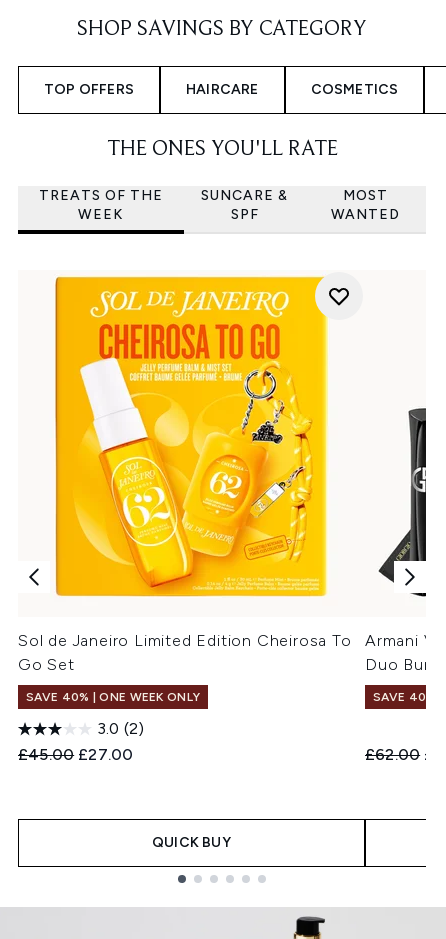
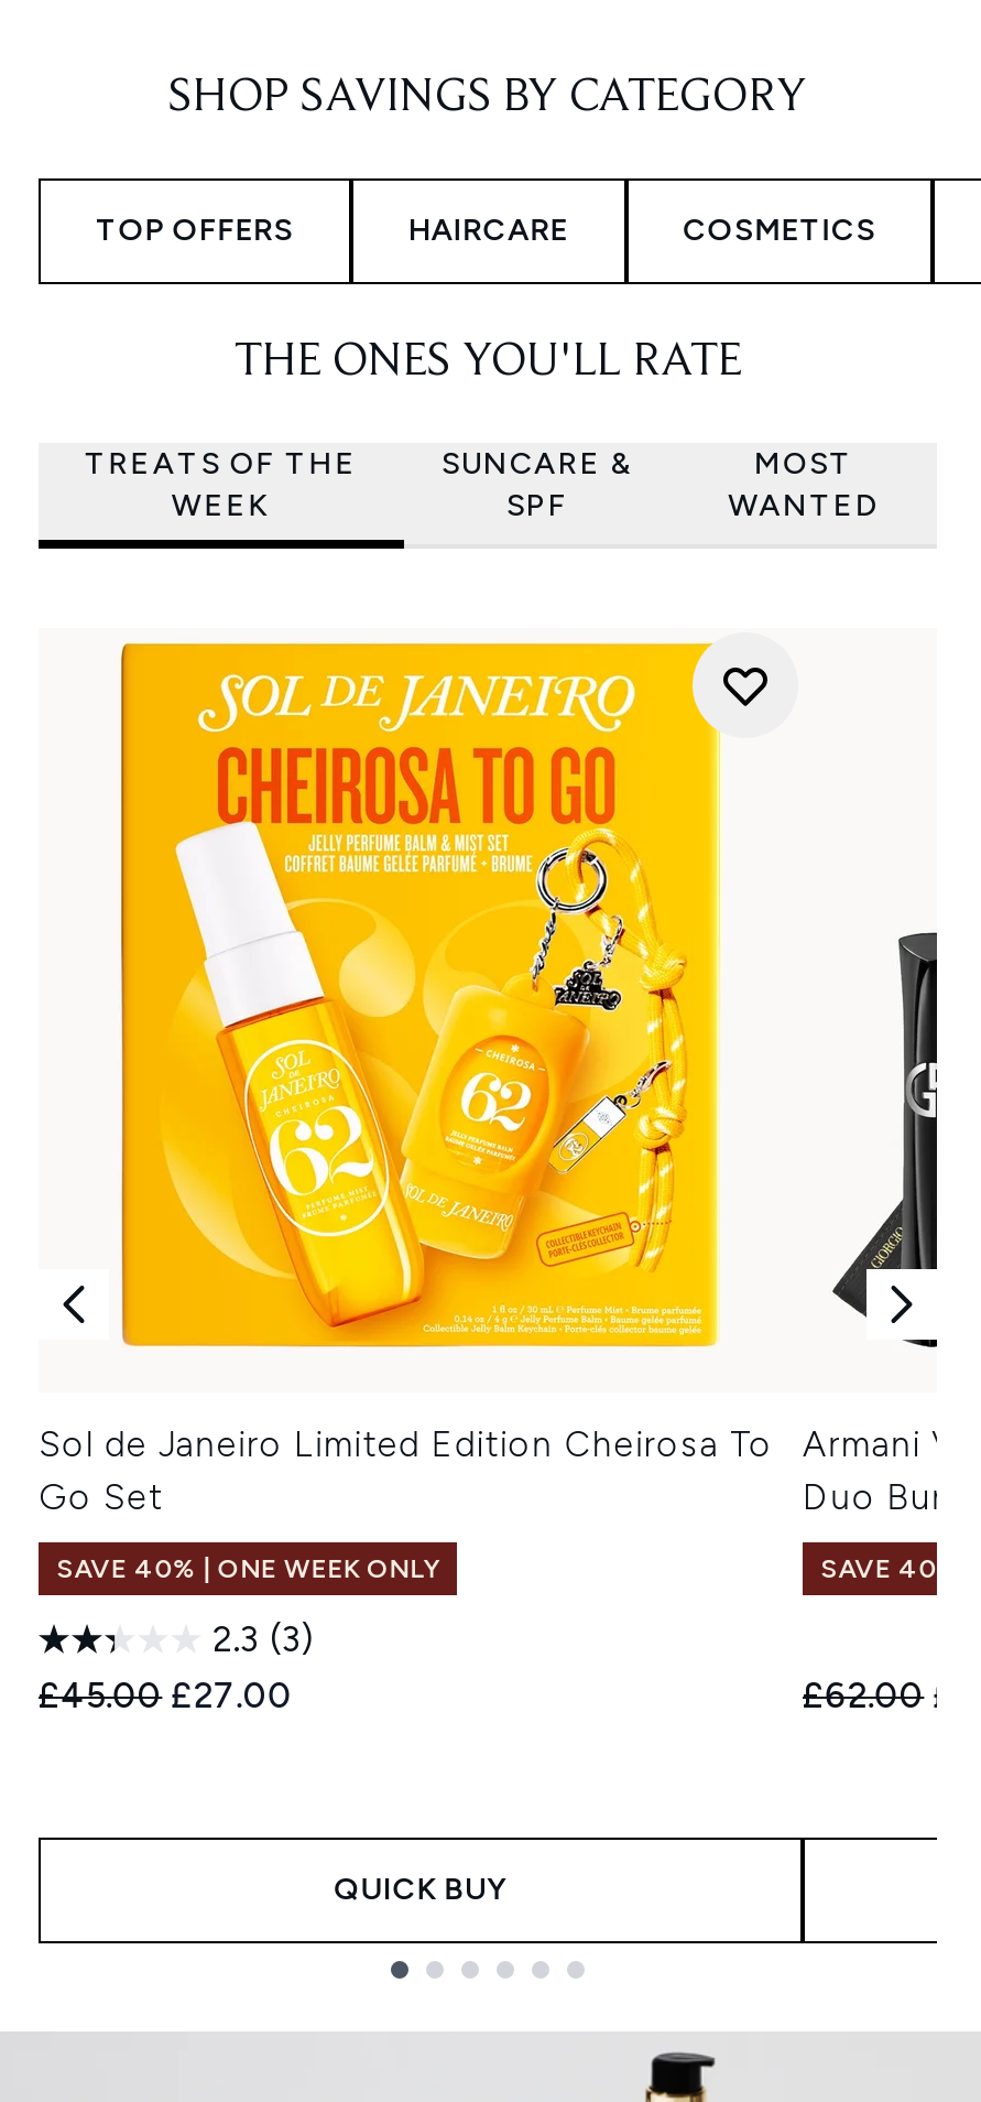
[97,719,144,738] 3.0 (2) -> [212,1617,314,1659] 2.3 (3)

